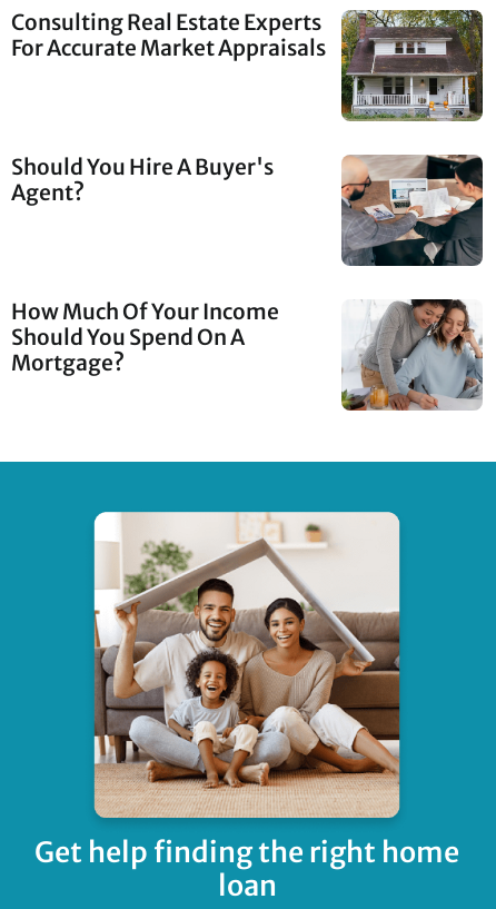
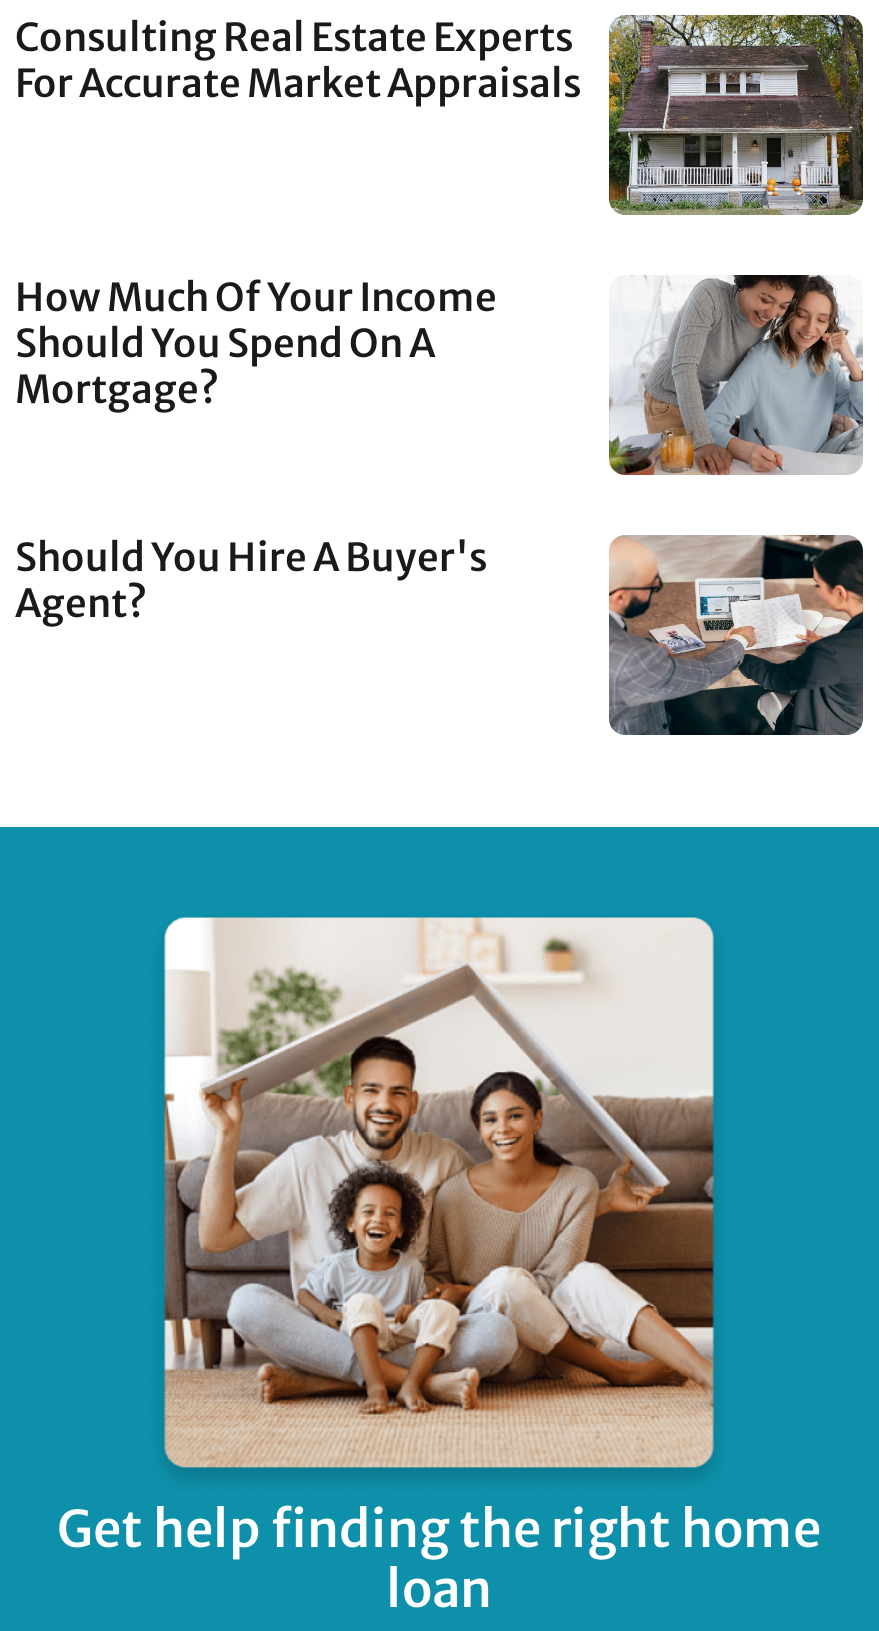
moved [11,154,274,206] -> [15,533,487,627]: Should You Hire A Buyer's | Agent?
moved [341,155,483,267] -> [607,533,865,737]: [image]
moved [11,298,279,376] -> [15,273,497,413]: How Much Of Your Income | Should You Spend On A | Mortgage?

